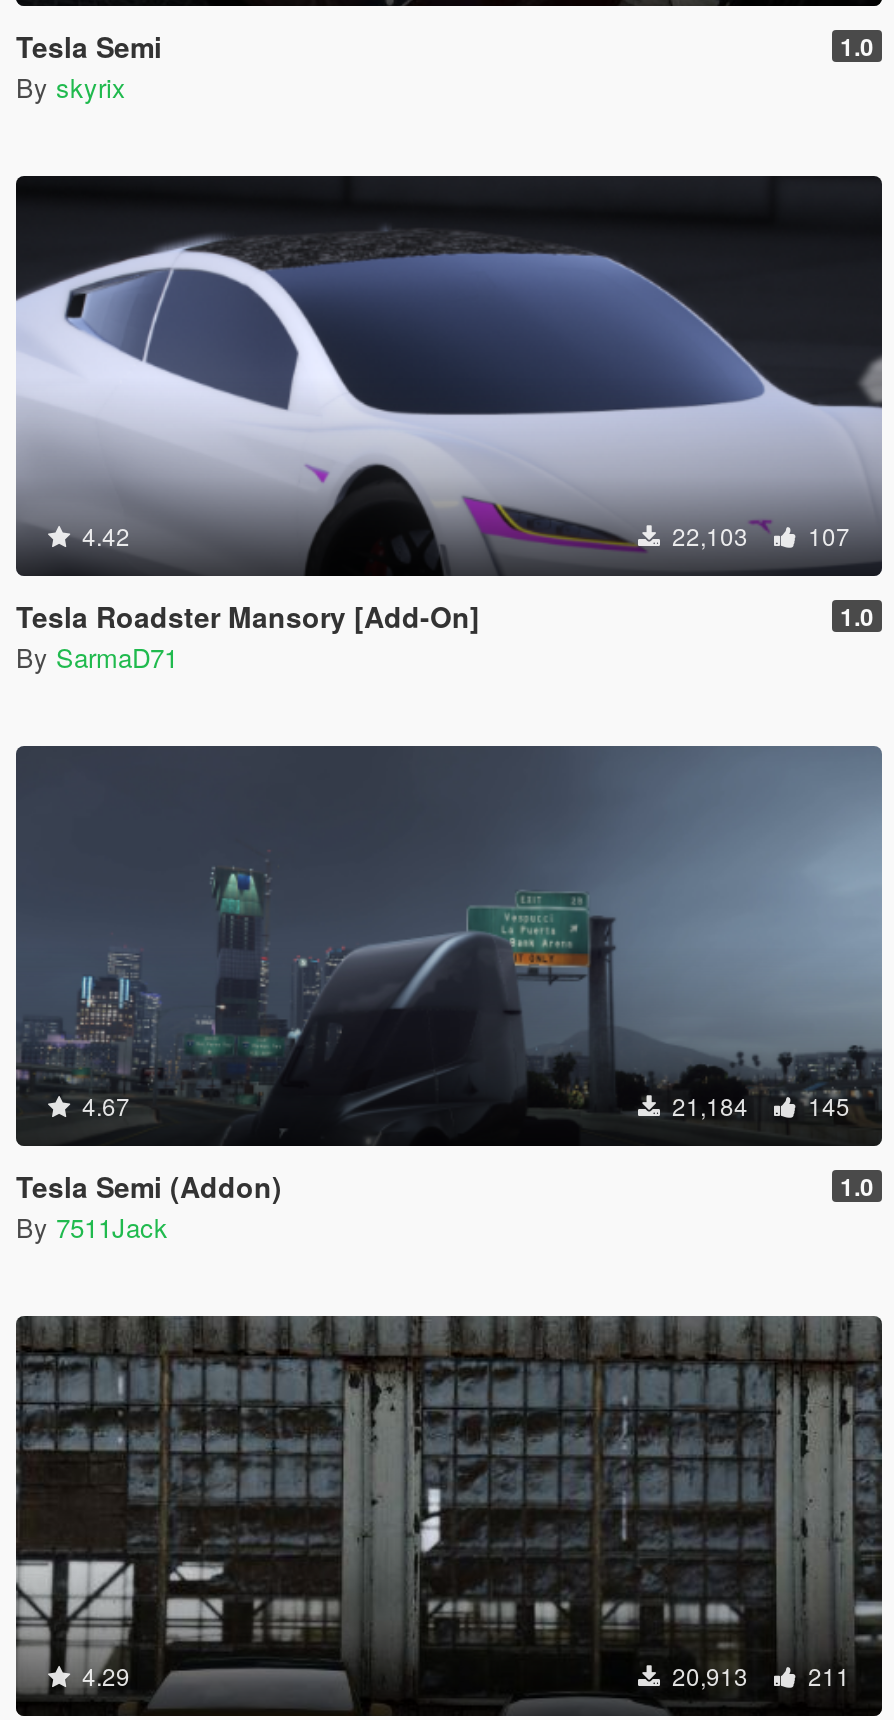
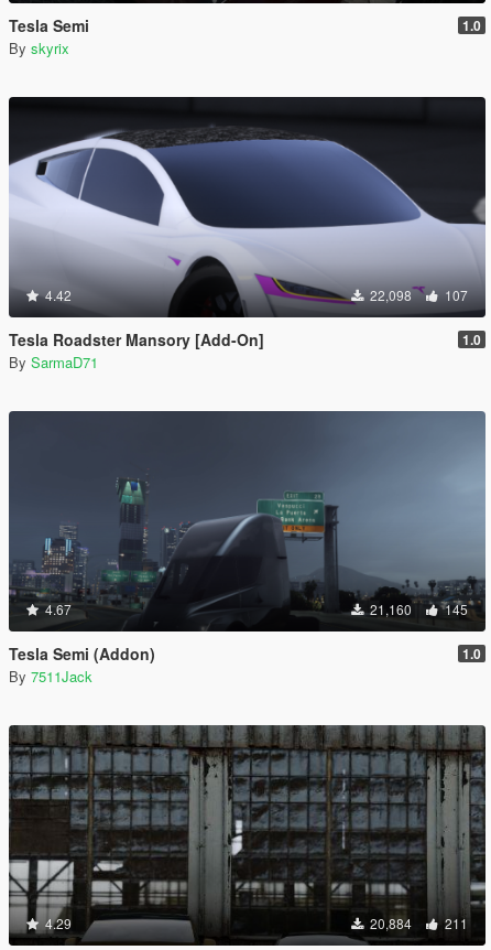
[666,518,850,552] 22,103 107 -> [367,285,468,304] 22,098 107
[666,1088,850,1122] 21,184 145 -> [367,600,468,618] 21,160 145
[666,1658,850,1692] 20,913 211 -> [367,914,468,932] 20,884 211

